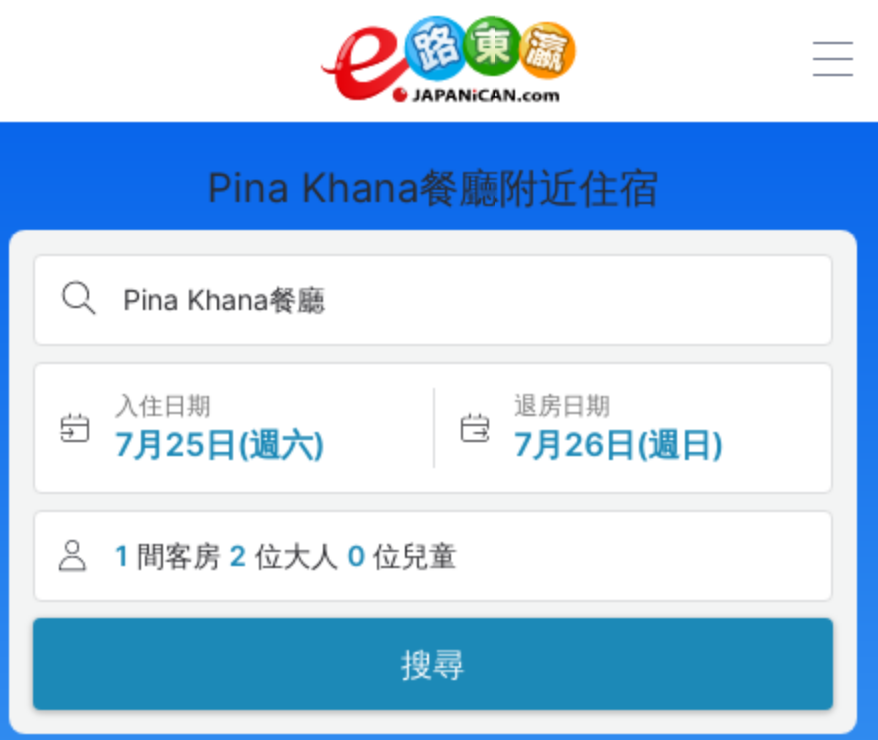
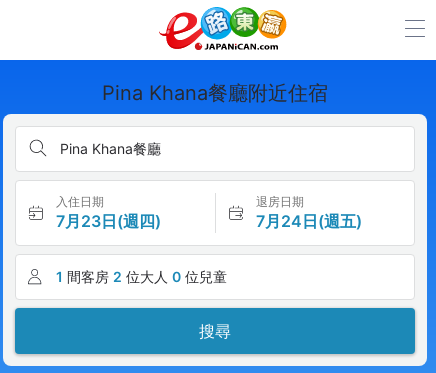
[115,424,325,464] 7月25日(週六) -> [56,211,161,231] 7月23日(週四)
[514,424,724,464] 7月26日(週日) -> [255,211,361,231] 7月24日(週五)

